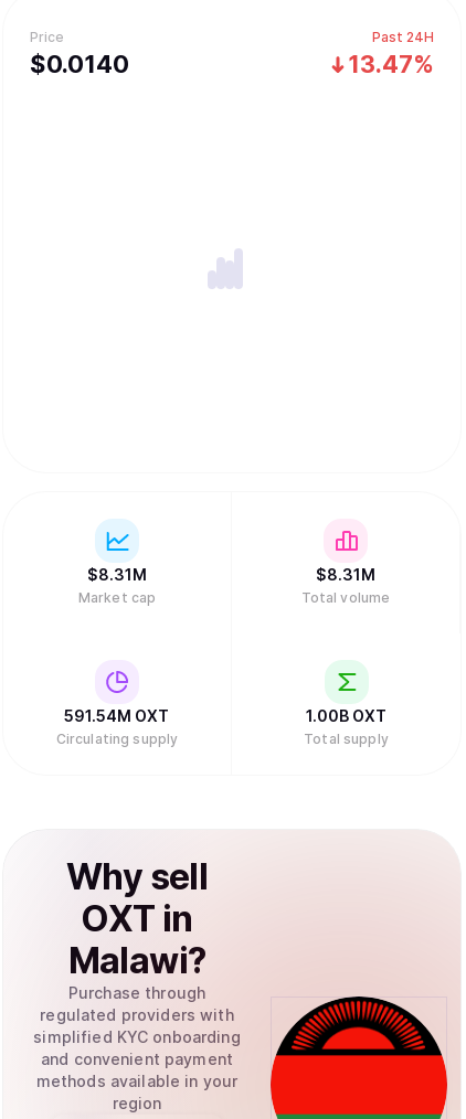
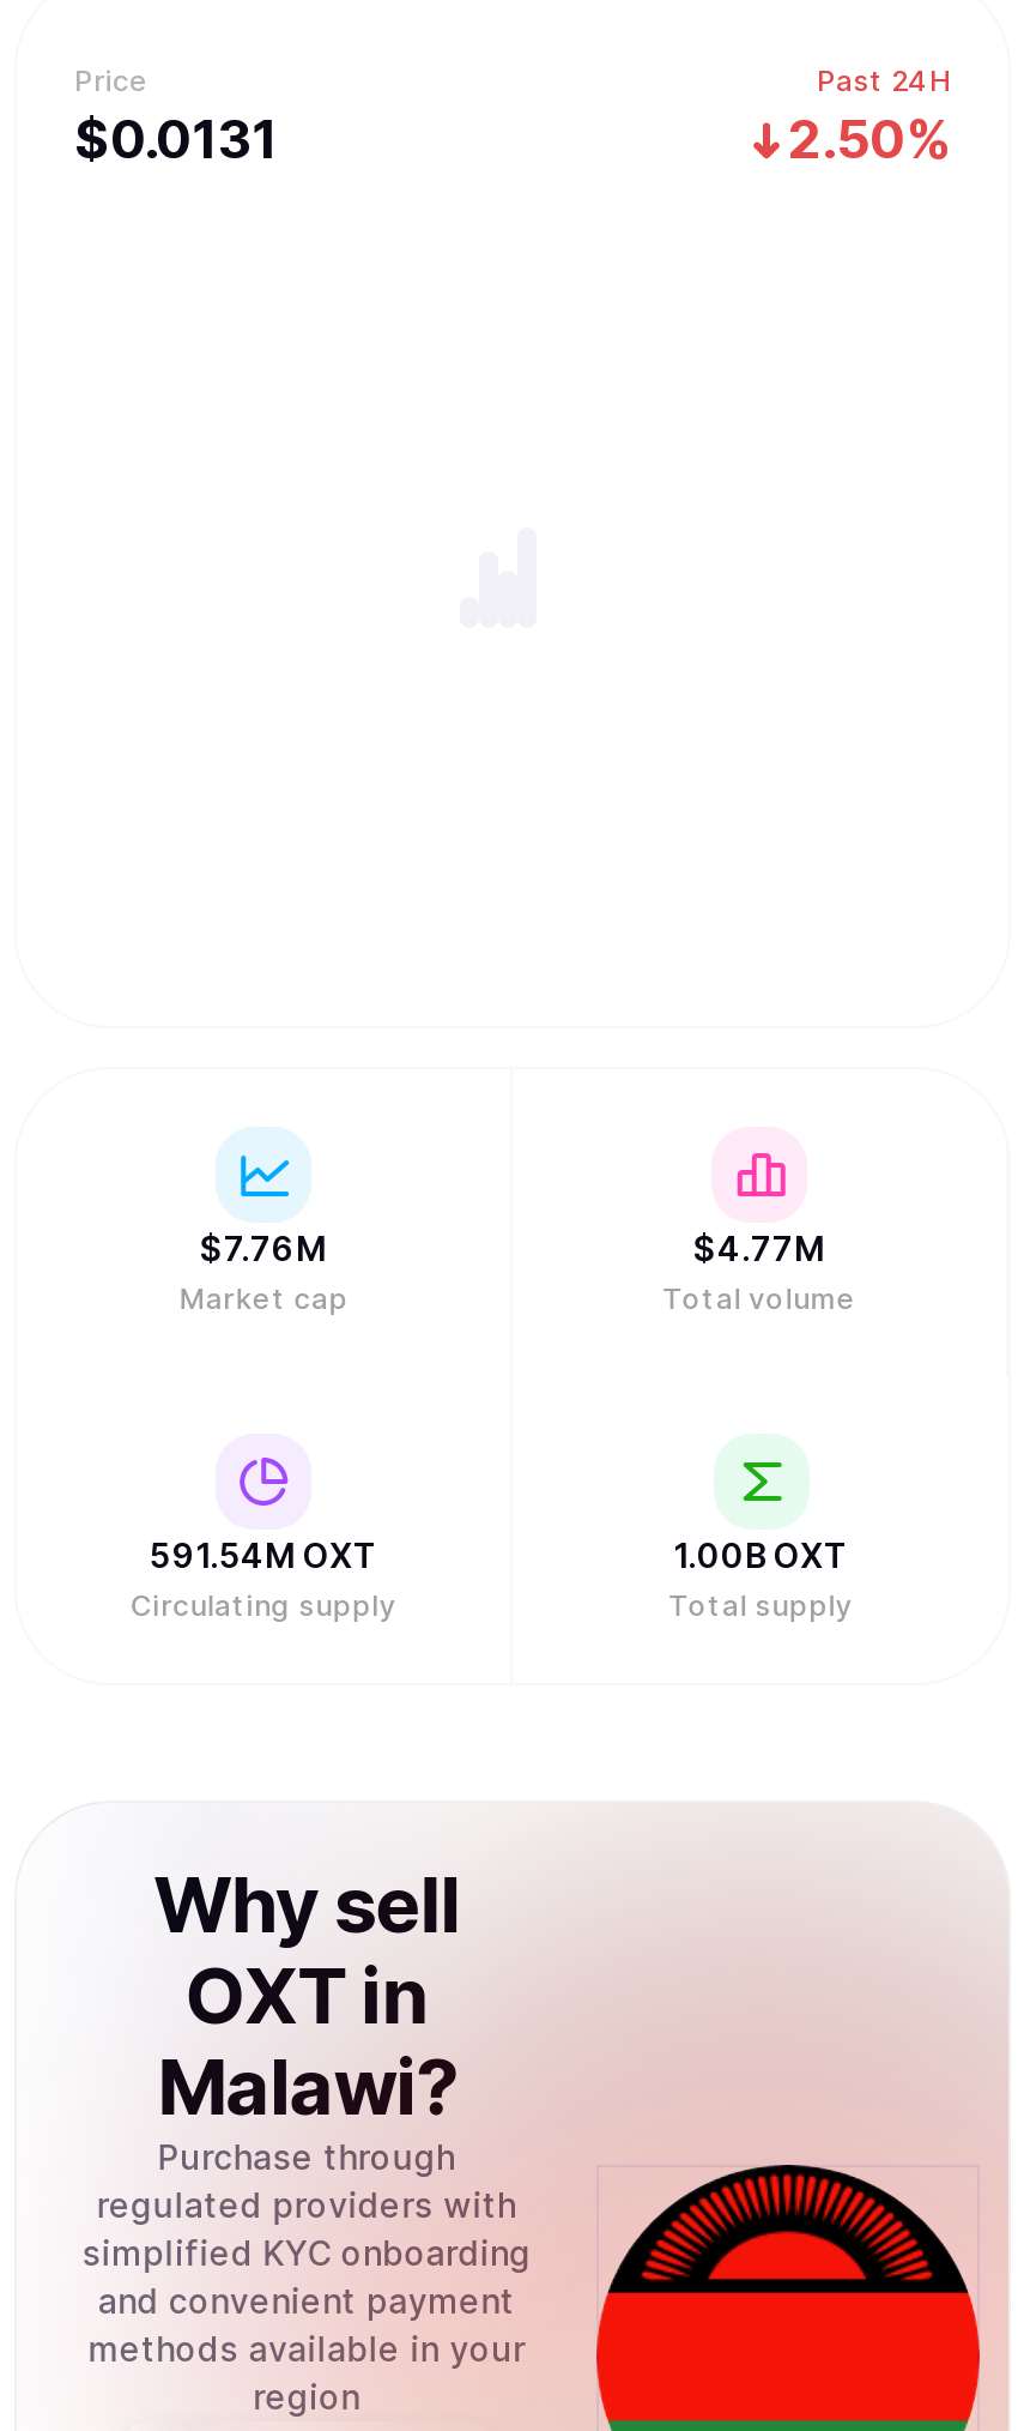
[30,50,129,78] $0.0140 -> [74,108,278,170] $0.0131
[348,50,434,78] 13.47% -> [788,108,951,170] 2.50%
[87,565,147,584] $8.31M -> [200,1227,327,1268] $7.76M
[316,565,375,584] $8.31M -> [693,1227,825,1268] $4.77M

